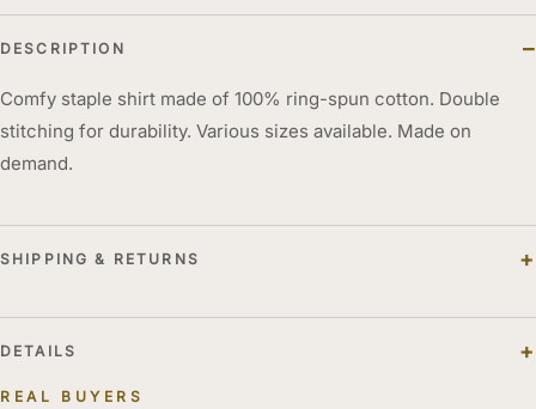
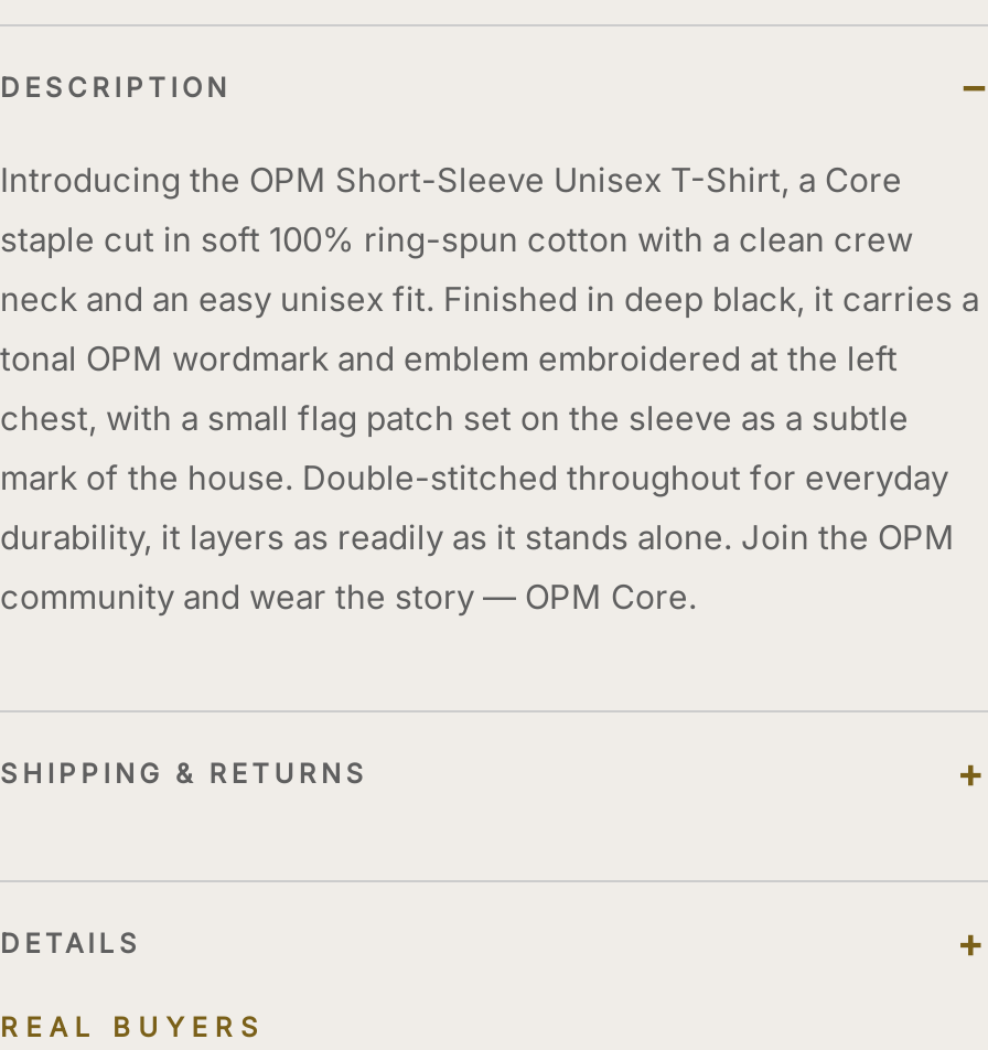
[0,87,500,174] Comfy staple shirt made of 100% ring-spun cotton. Double | stitching for durability. Various sizes available. Made on | demand. -> [0,158,979,617] Introducing the OPM Short-Sleeve Unisex T-Shirt, a Core | staple cut in soft 100% ring-spun cotton with a clean crew | neck and an easy unisex fit. Finished in deep black, it carries a | tonal OPM wordmark and emblem embroidered at the left | chest, with a small flag patch set on the sleeve as a subtle | mark of the house. Double-stitched throughout for everyday | durability, it layers as readily as it stands alone. Join the OPM | community and wear the story — OPM Core.

